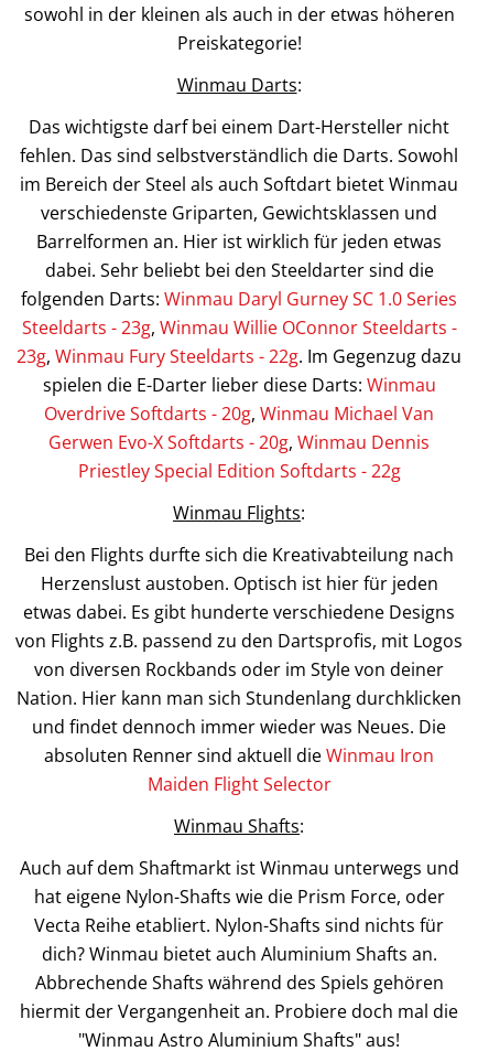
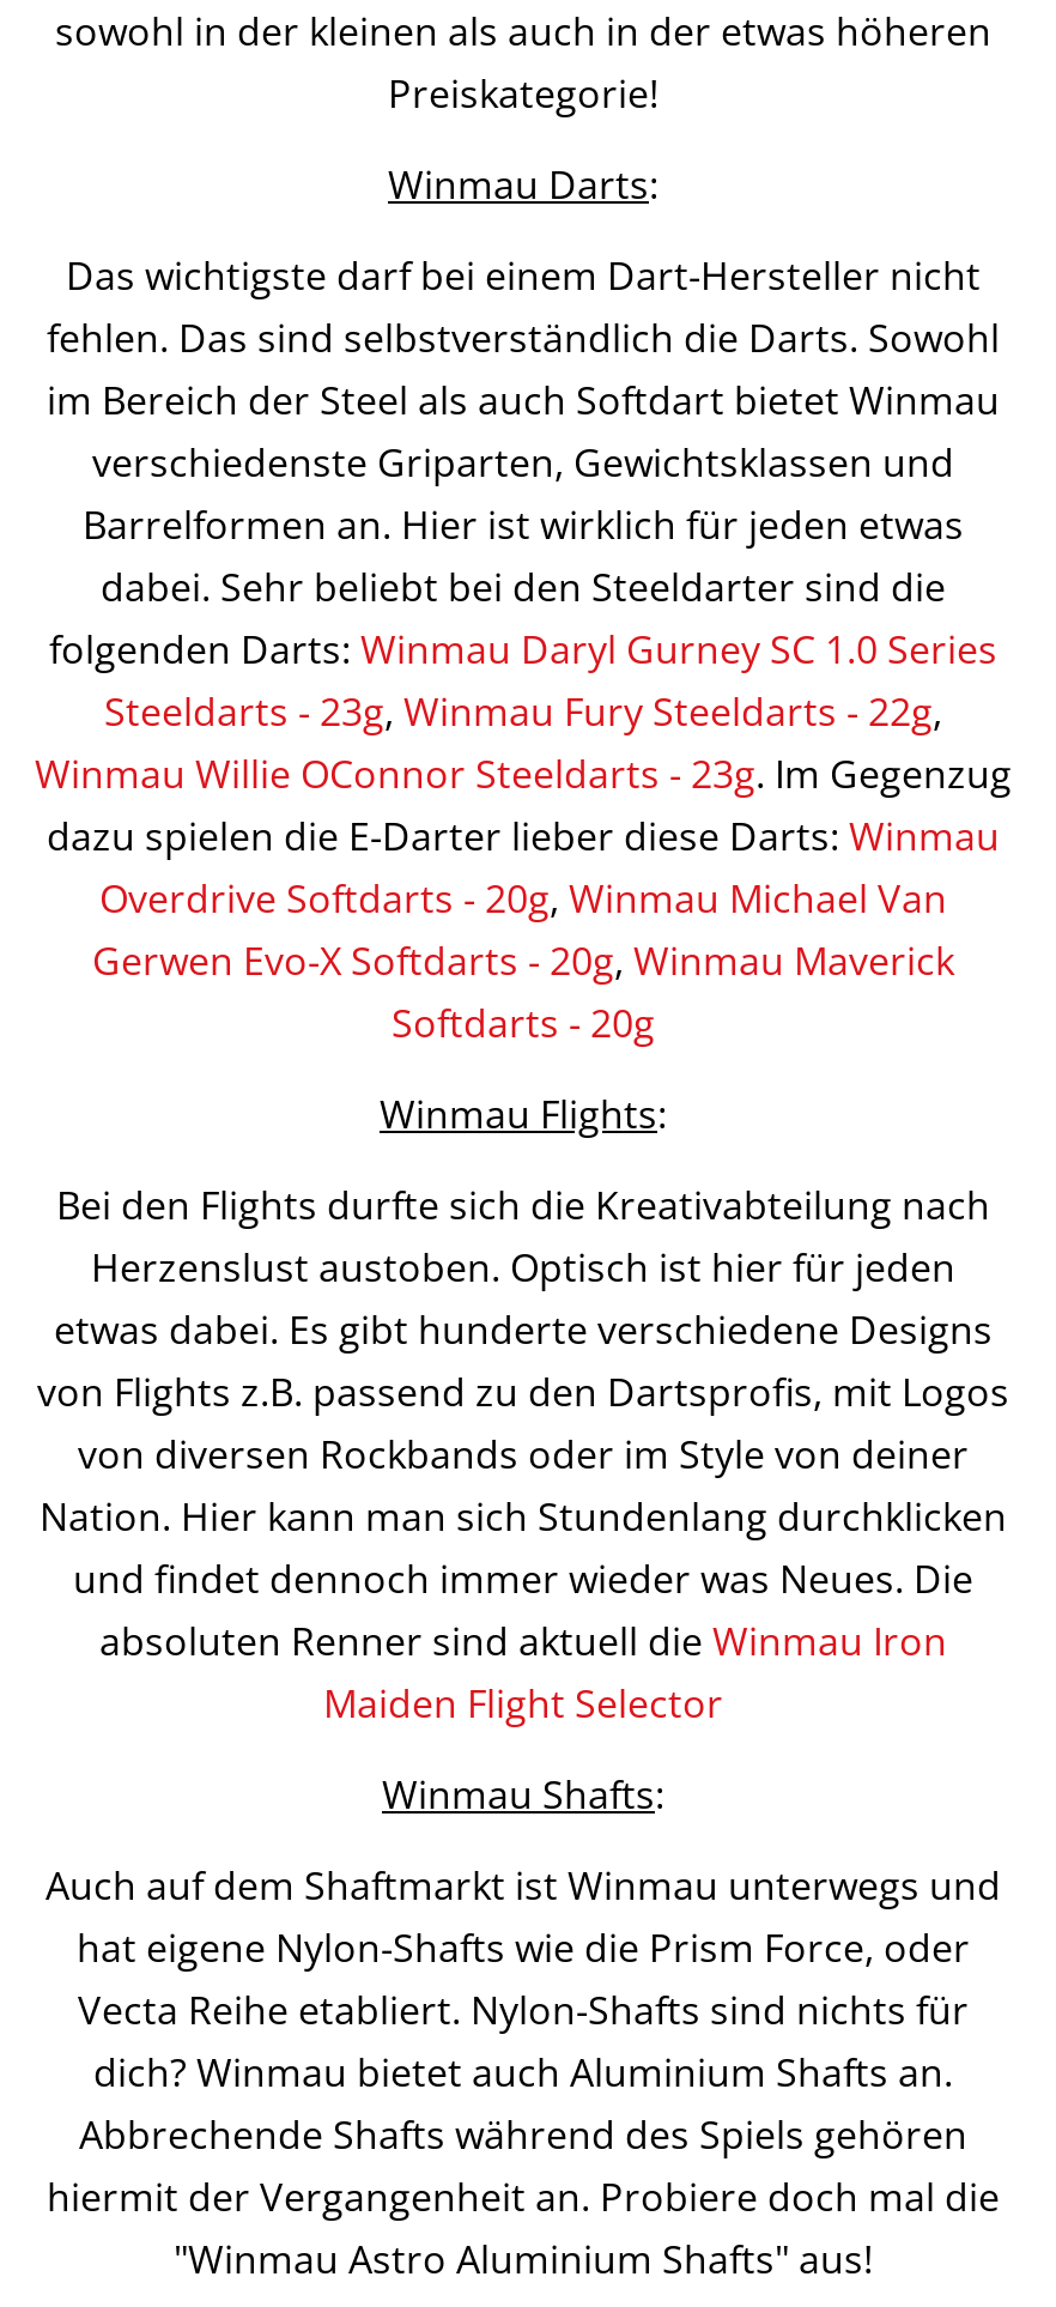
[17,316,461,396] Steeldarts - 23g, Winmau Willie OConnor Steeldarts - | 23g, Winmau Fury Steeldarts - 22g. Im Gegenzug dazu | spielen die E-Darter lieber diese Darts: Winmau -> [35,686,1012,861] Steeldarts - 23g, Winmau Fury Steeldarts - 22g, | Winmau Willie OConnor Steeldarts - 23g. Im Gegenzug | dazu spielen die E-Darter lieber diese Darts: Winmau
[48,431,430,482] Gerwen Evo-X Softdarts - 20g, Winmau Dennis | Priestley Special Edition Softdarts - 22g -> [92,935,954,1048] Gerwen Evo-X Softdarts - 20g, Winmau Maverick | Softdarts - 20g

